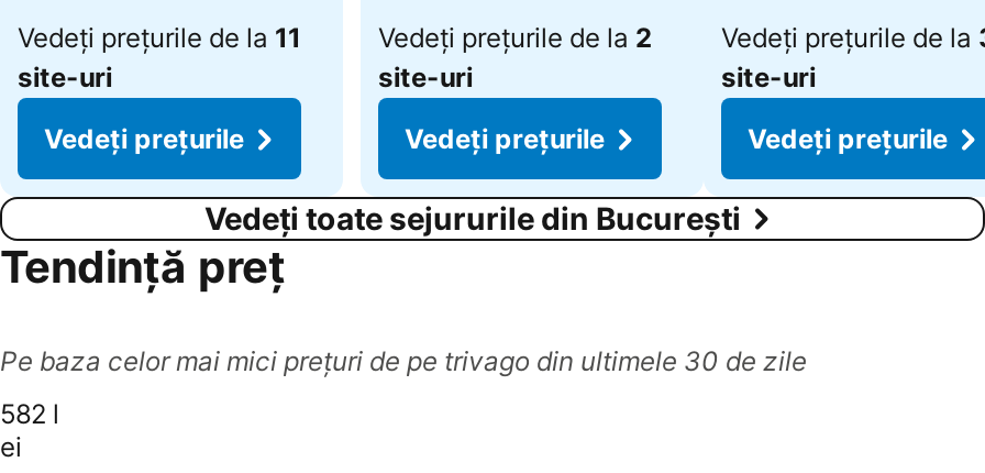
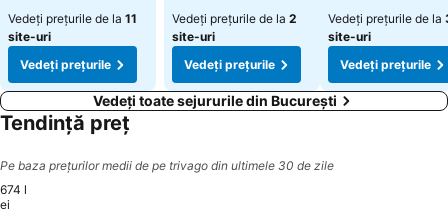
[0,344,807,377] Pe baza celor mai mici prețuri de pe trivago din ultimele 30 de zile -> [0,158,334,173] Pe baza prețurilor medii de pe trivago din ultimele 30 de zile
[0,397,59,430] 582 l -> [0,182,27,197] 674 l

